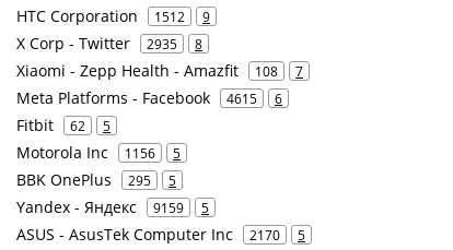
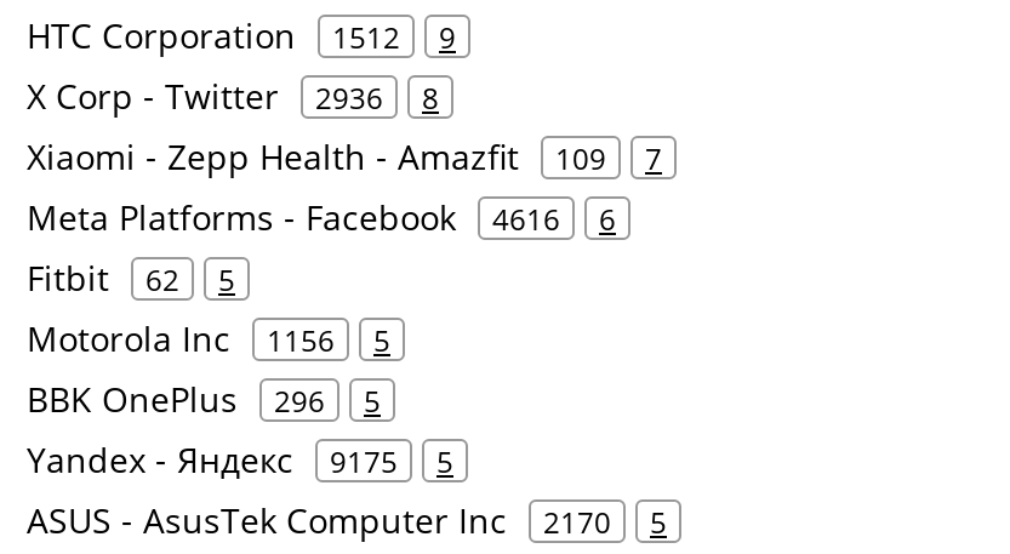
[16,33,202,53] X Corp - Twitter 2935 8 -> [27,72,439,119] X Corp - Twitter 2936 8
[16,60,303,81] Xiaomi - Zepp Health - Amazfit 108 7 -> [27,133,662,179] Xiaomi - Zepp Health - Amazfit 109 7
[16,87,282,108] Meta Platforms - Facebook 4615 6 -> [27,194,616,240] Meta Platforms - Facebook 4616 6
[16,169,176,190] BBK OnePlus 295 5 -> [27,376,381,422] BBK OnePlus 296 5
[16,196,209,217] Yandex - Яндекс 9159 5 -> [27,436,453,482] Yandex - Яндекс 9175 5

